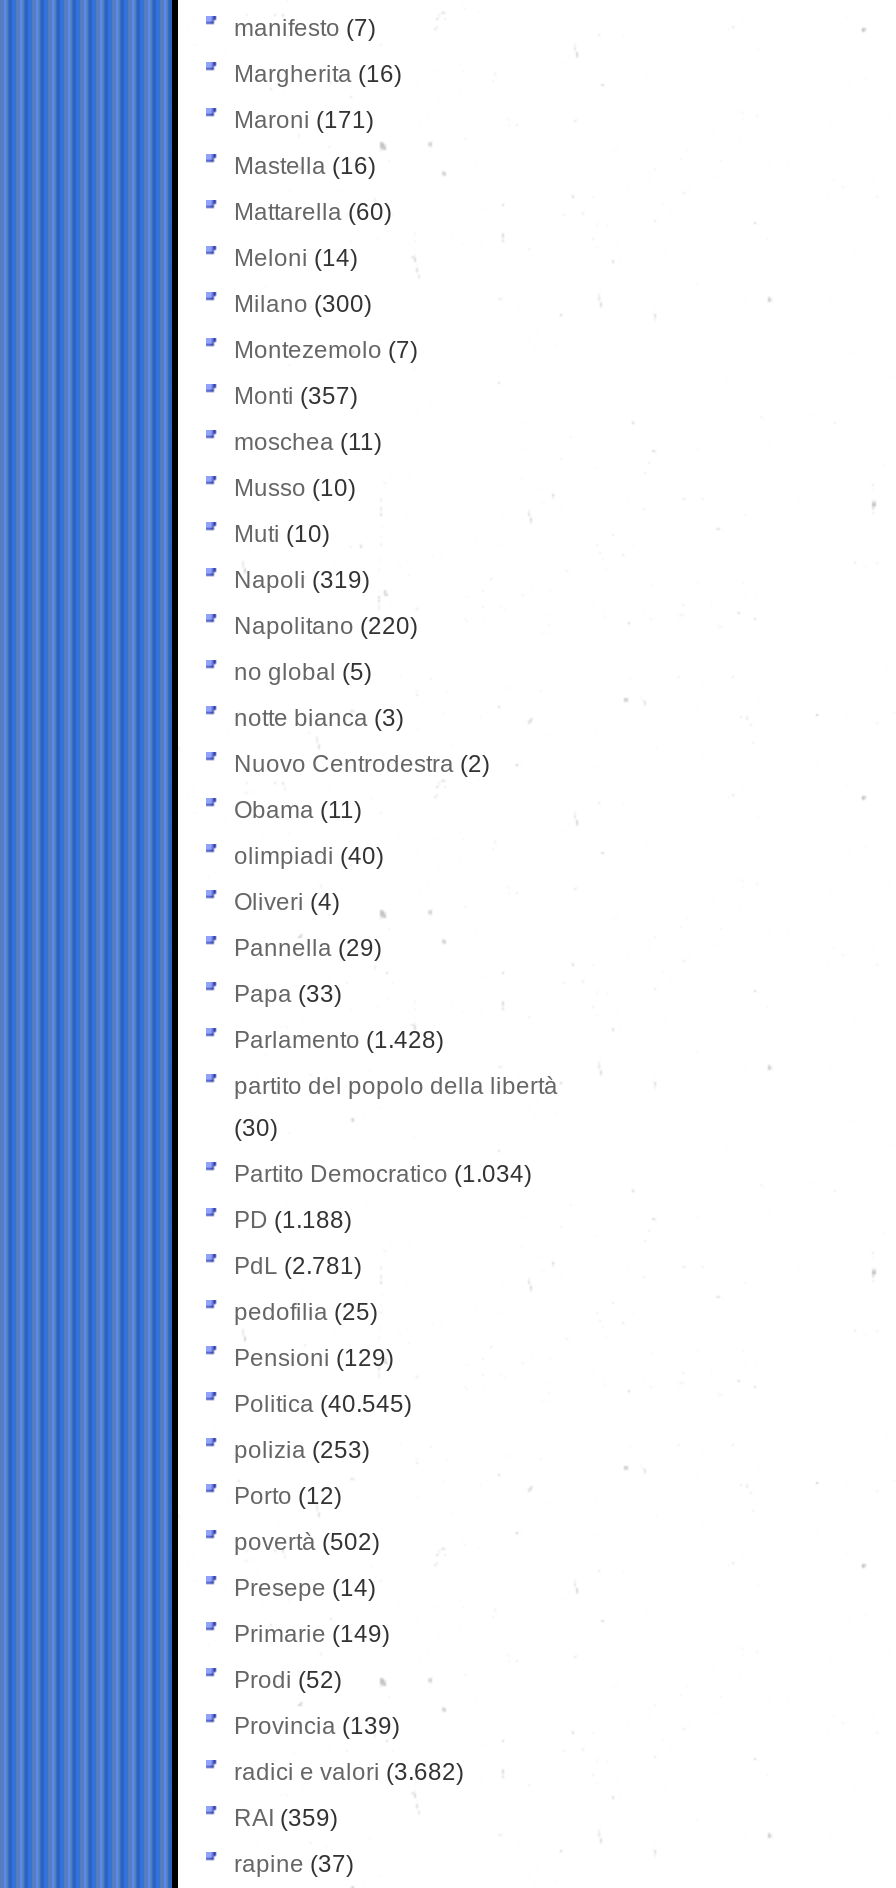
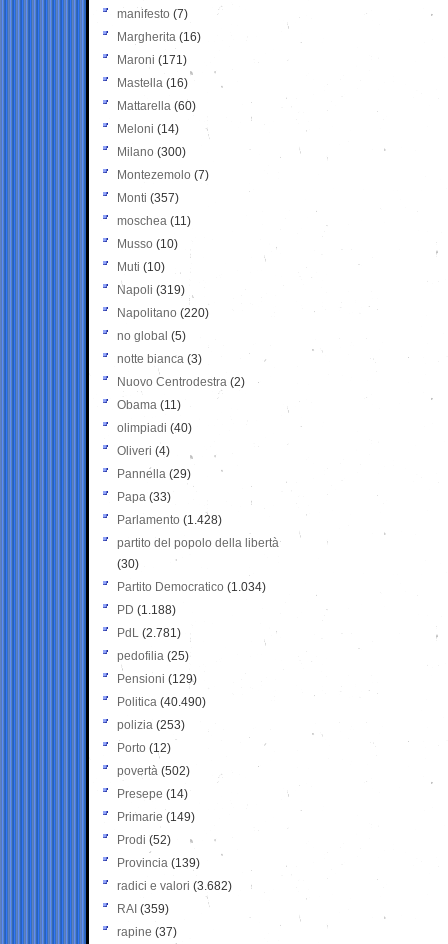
[234,1390,412,1418] Politica (40.545) -> [117,695,206,709] Politica (40.490)

